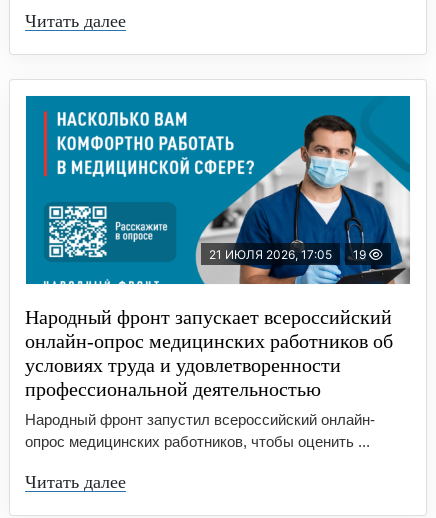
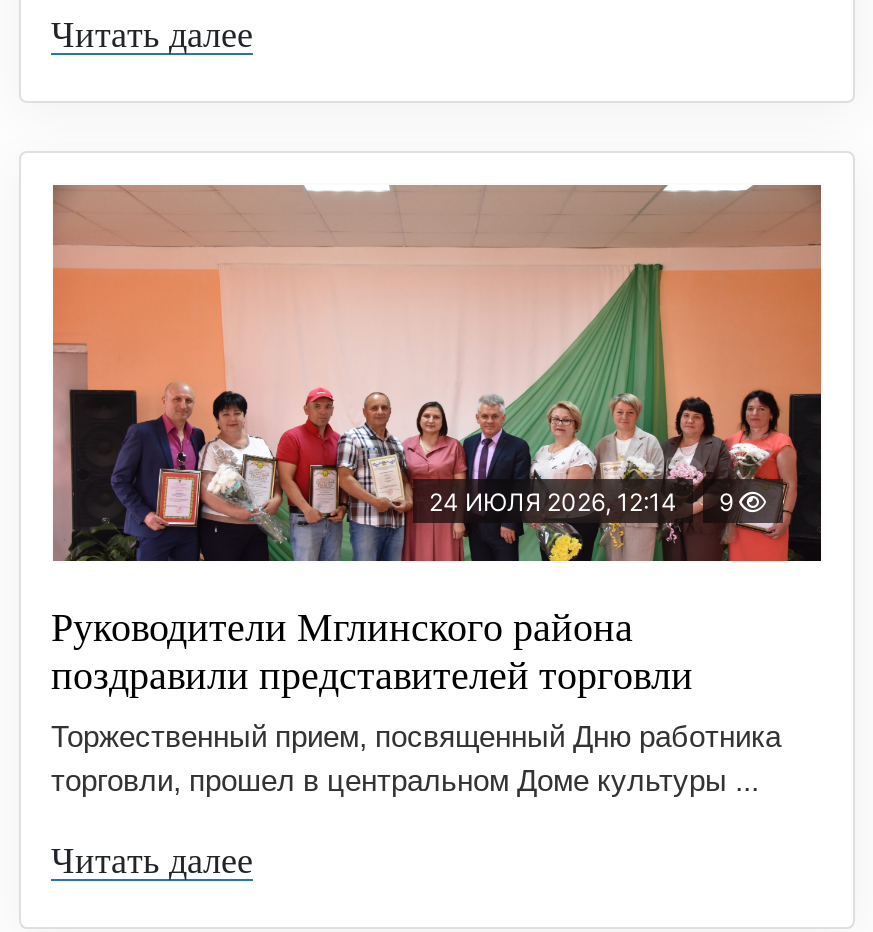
[25,95,411,285] [image] | 21 ИЮЛЯ 2026, 17:05 | 19 -> [51,183,823,561] [image] | 24 ИЮЛЯ 2026, 12:14 | 9
[25,306,393,400] Народный фронт запускает всероссийский | онлайн-опрос медицинских работников об | условиях труда и удовлетворенности | профессиональной деятельностью -> [51,605,693,697] Руководители Мглинского района | поздравили представителей торговли
[25,411,375,450] Народный фронт запустил всероссийский онлайн- | опрос медицинских работников, чтобы оценить ... -> [51,719,781,797] Торжественный прием, посвященный Дню работника | торговли, прошел в центральном Доме культуры ...

